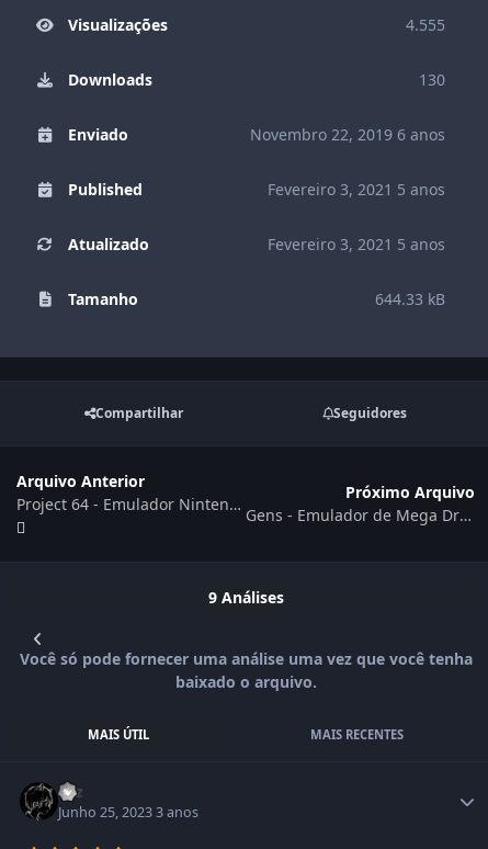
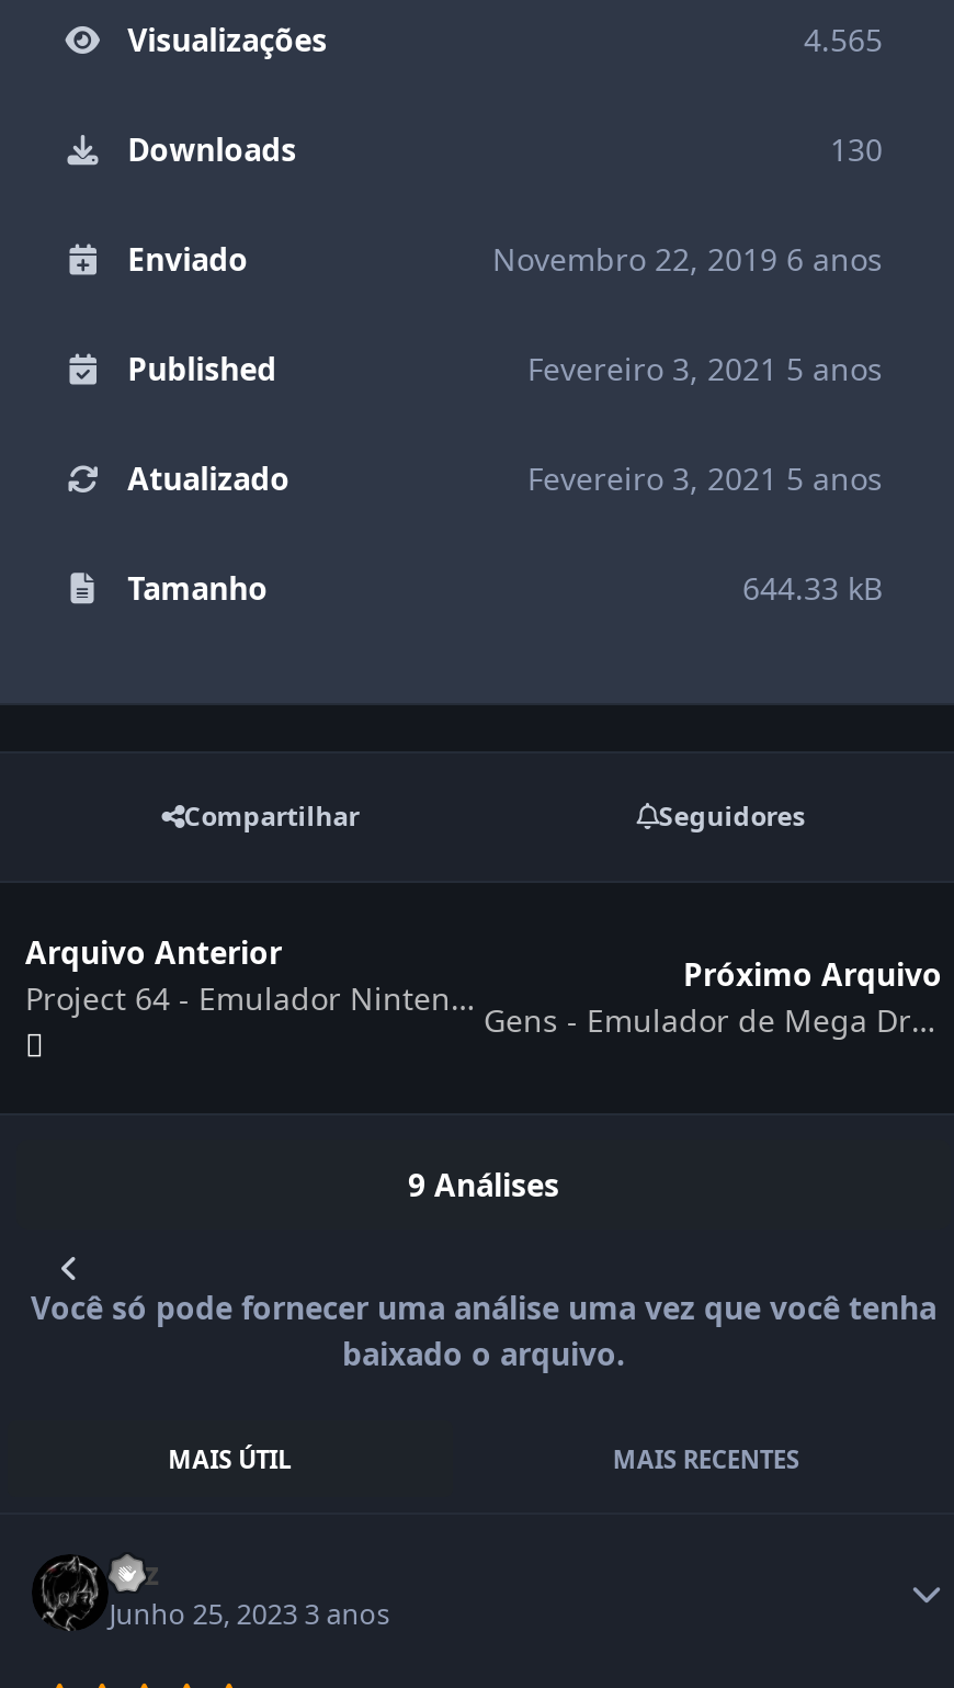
[406,14,445,35] 4.555 -> [804,19,883,60] 4.565

